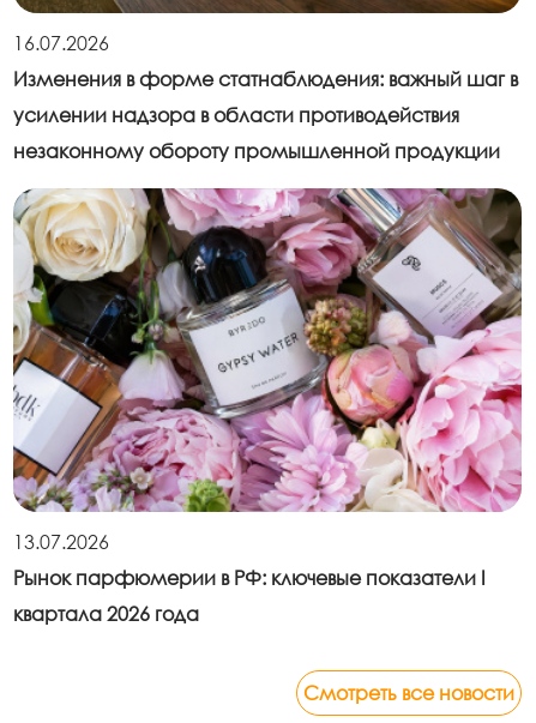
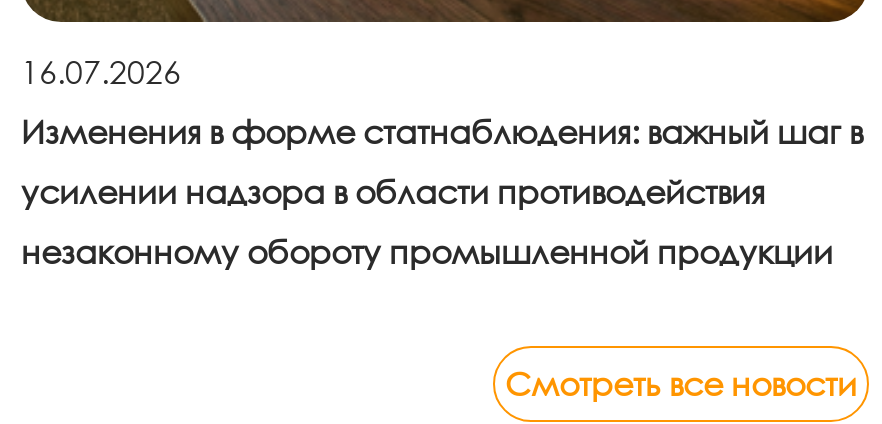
[12,187,523,626] [image] | 13.07.2026 | Рынок парфюмерии в РФ: ключевые показатели I | квартала 2026 года -> none

